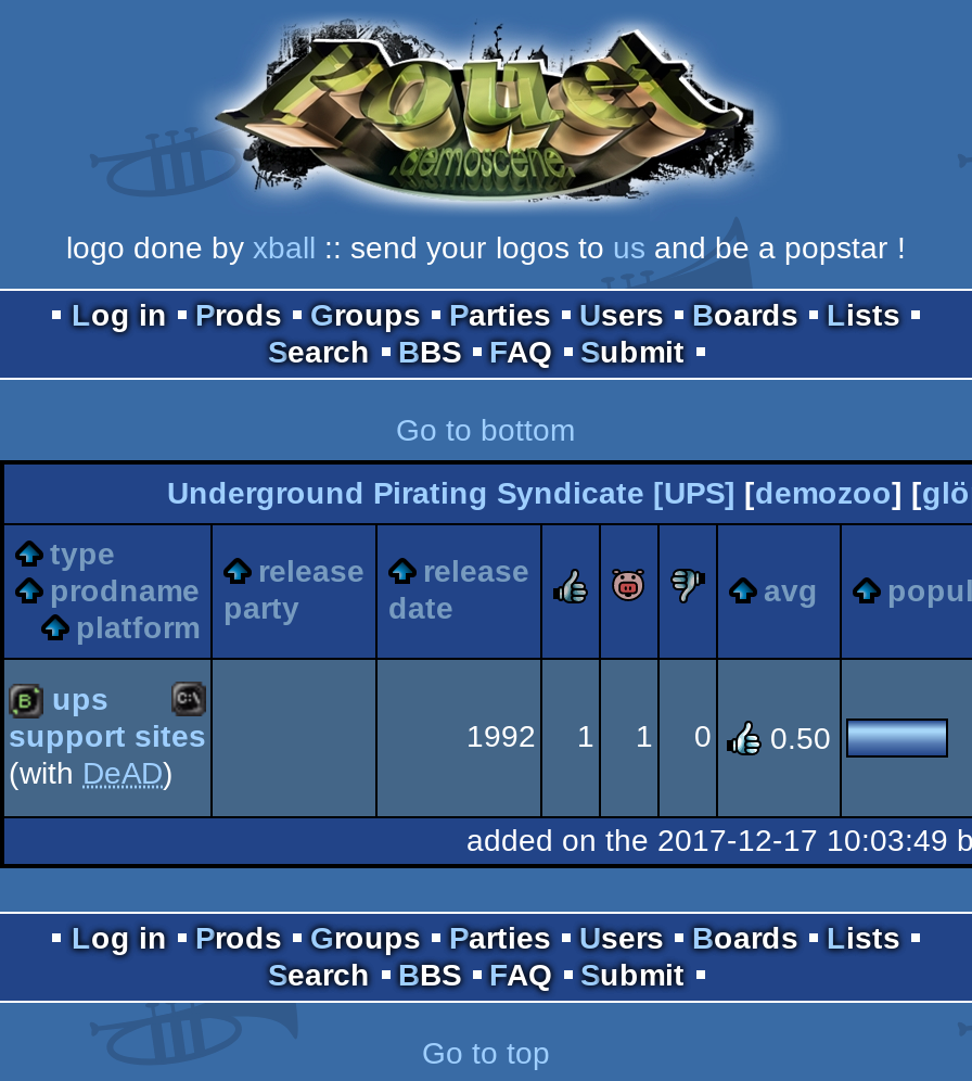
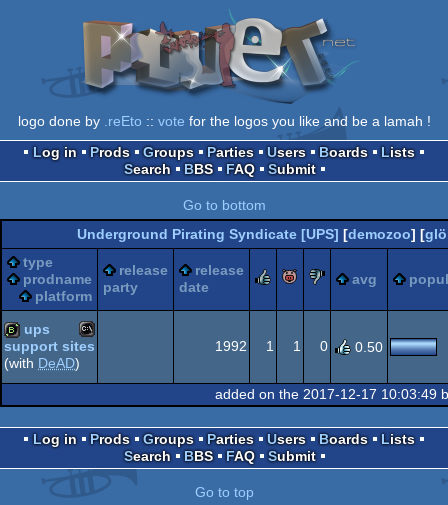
[66,15,906,265] [image] | logo done by xball:: send your logos to us and be a popstar ! -> [17,15,430,129] [image] | logo done by.reEto:: vote for the logos you like and be a lamah !

